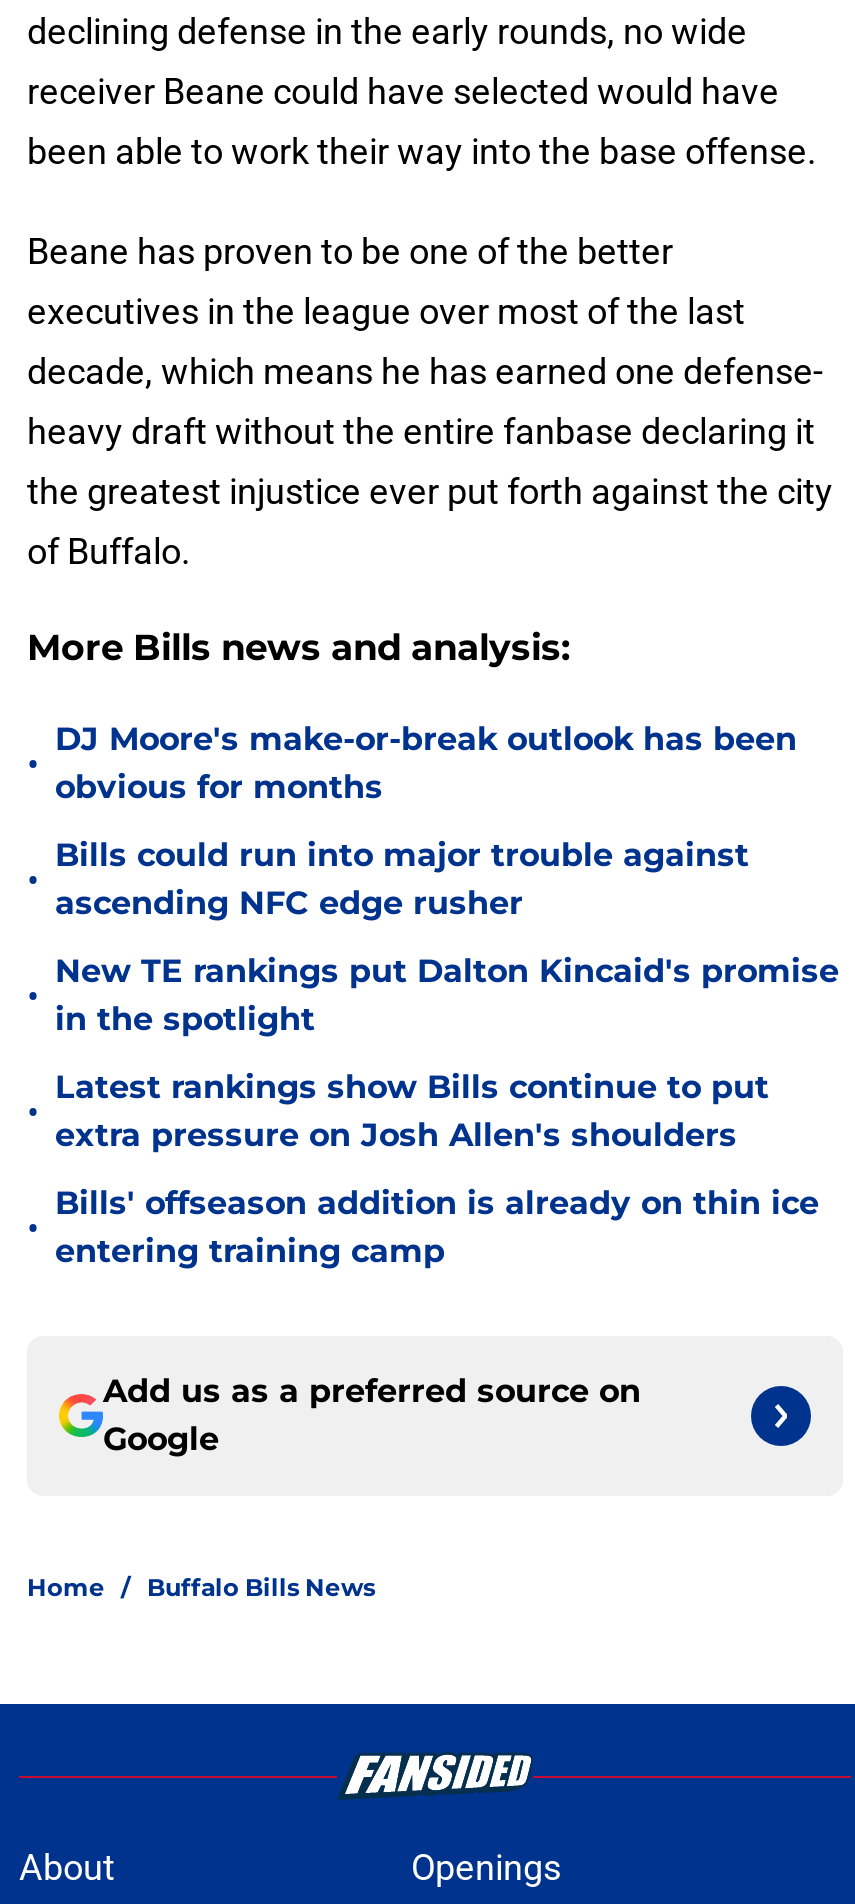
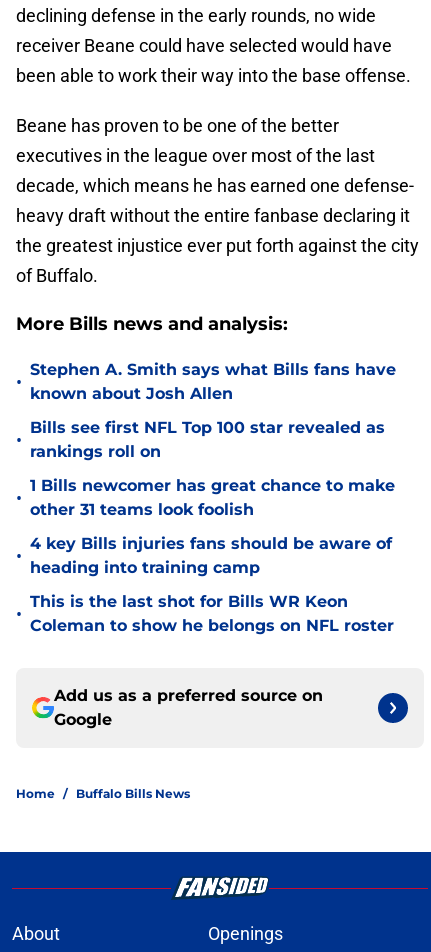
[55,720,797,806] DJ Moore's make-or-break outlook has been | obvious for months -> [30,360,396,403] Stephen A. Smith says what Bills fans have | known about Josh Allen
[55,836,749,922] Bills could run into major trouble against | ascending NFC edge rusher -> [30,418,385,461] Bills see first NFL Top 100 star revealed as | rankings roll on
[55,952,839,1038] New TE rankings put Dalton Kincaid's promise | in the spotlight -> [30,476,395,519] 1 Bills newcomer has great chance to make | other 31 teams look foolish
[55,1068,769,1154] Latest rankings show Bills continue to put | extra pressure on Josh Allen's shoulders -> [30,534,392,577] 4 key Bills injuries fans should be aware of | heading into training camp
[55,1184,819,1270] Bills' offseason addition is already on thin ice | entering training camp -> [30,592,394,635] This is the last shot for Bills WR Keon | Coleman to show he belongs on NFL roster

